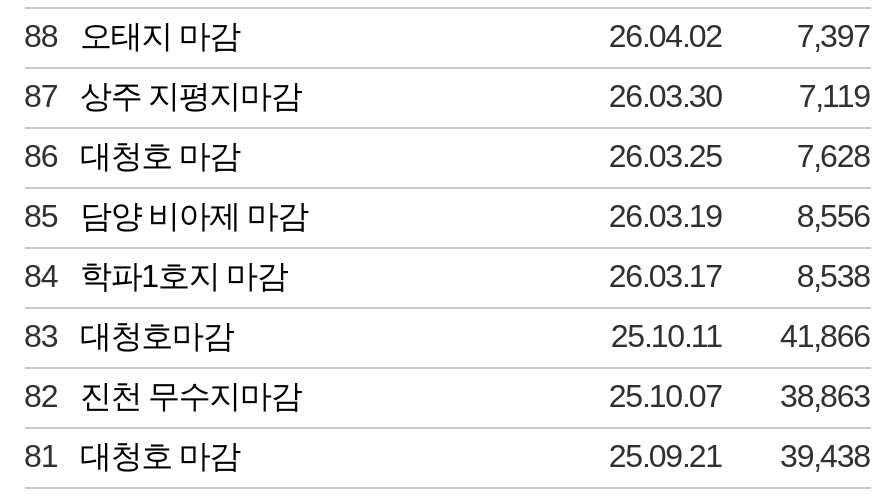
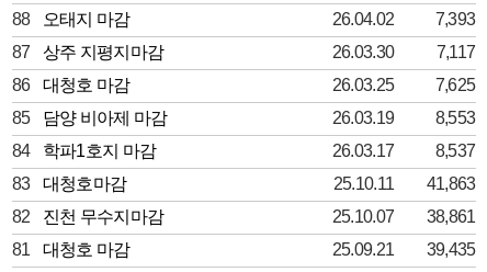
[797,19,870,53] 7,397 -> [435,10,475,29] 7,393
[799,79,870,113] 7,119 -> [436,43,475,61] 7,117
[797,139,870,173] 7,628 -> [435,76,475,94] 7,625
[797,199,870,233] 8,556 -> [435,109,475,127] 8,553
[797,259,870,293] 8,538 -> [435,141,475,160] 8,537
[611,319,870,353] 25.10.11 41,866 -> [333,174,475,193] 25.10.11 41,863
[609,379,870,413] 25.10.07 38,863 -> [332,207,475,226] 25.10.07 38,861
[609,439,870,473] 25.09.21 39,438 -> [332,240,475,259] 25.09.21 39,435

